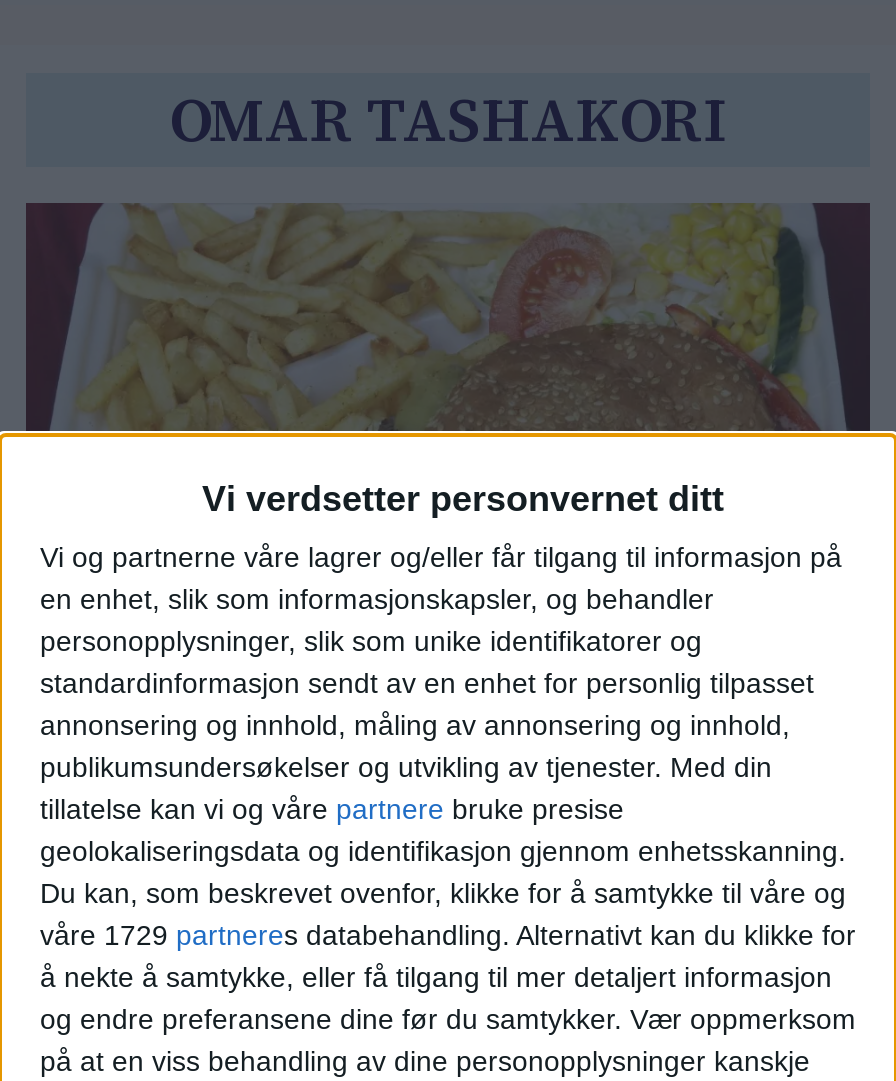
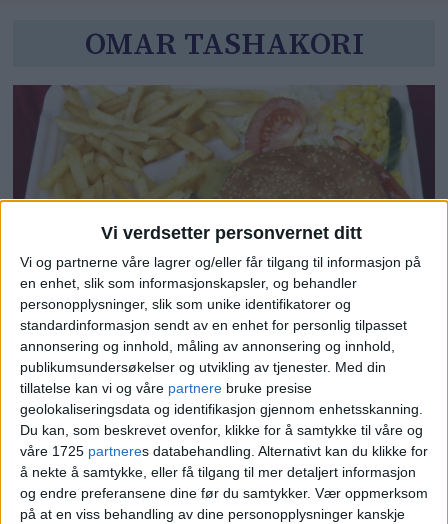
[40,919,856,951] våre 1729 partneres databehandling. Alternativt kan du klikke for -> [20,443,428,459] våre 1725 partneres databehandling. Alternativt kan du klikke for

